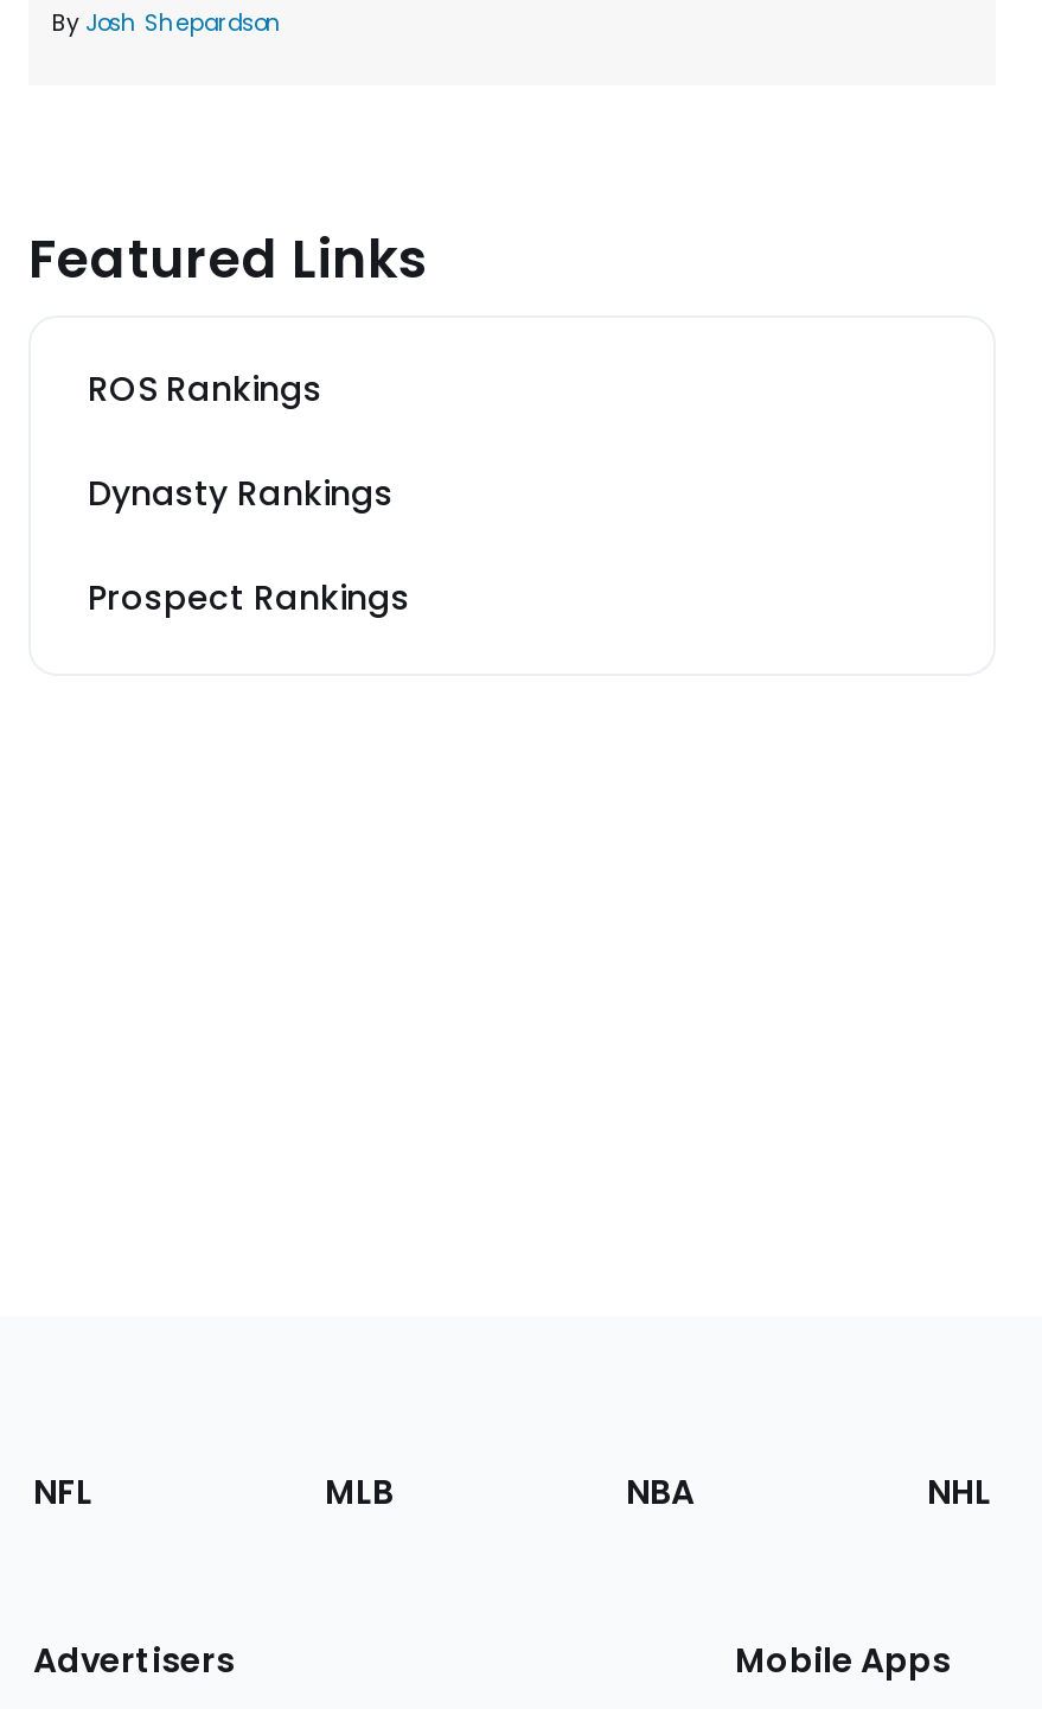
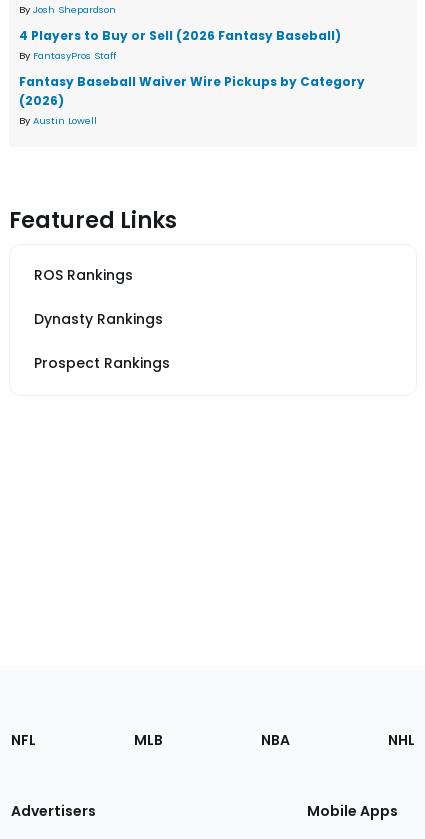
none -> [19,27,365,127] 4 Players to Buy or Sell (2026 Fantasy Baseball) | By FantasyPros Staff | Fantasy Baseball Waiver Wire Pickups by Category | (2026) | By Austin Lowell

